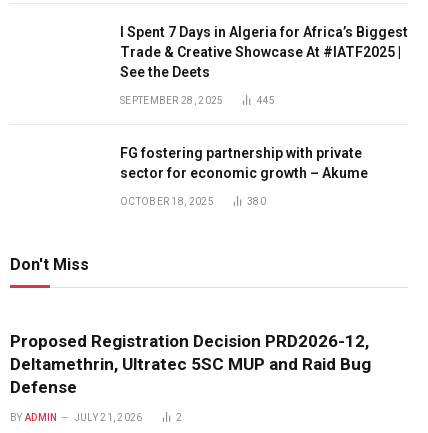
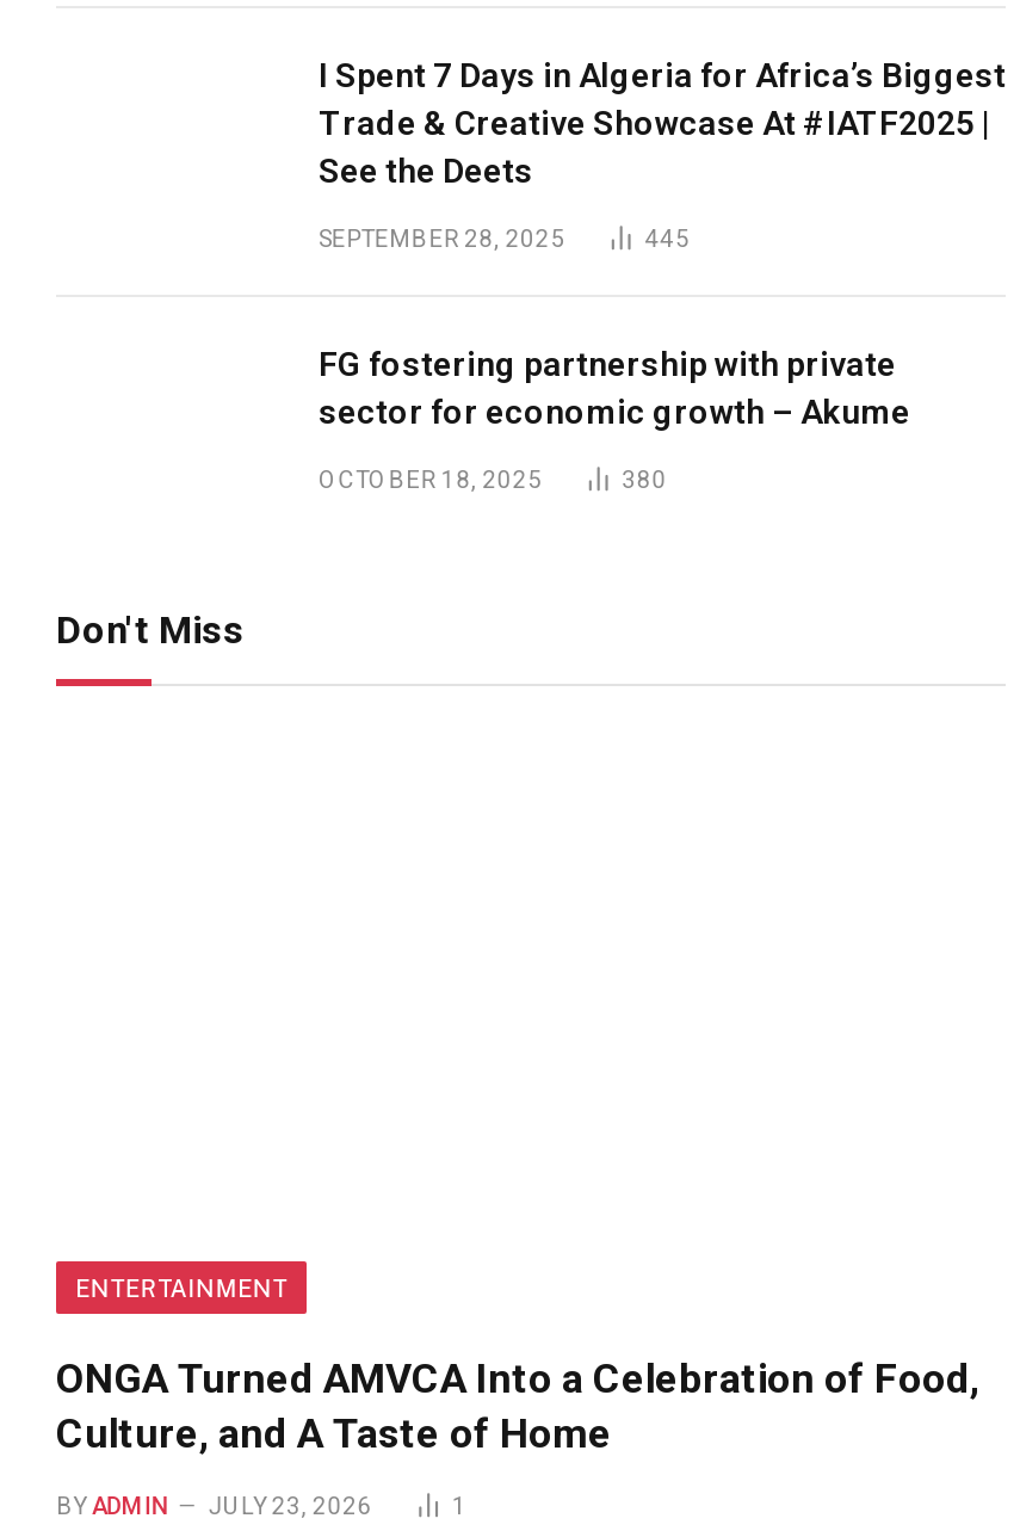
[10,331,371,397] Proposed Registration Decision PRD2026-12, | Deltamethrin, Ultratec 5SC MUP and Raid Bug | Defense -> [56,1273,979,1456] ENTERTAINMENT | ONGA Turned AMVCA Into a Celebration of Food, | Culture, and A Taste of Home
[74,412,182,423] JULY 21, 2026 | 2 -> [208,1492,467,1518] JULY 23, 2026 | 1

